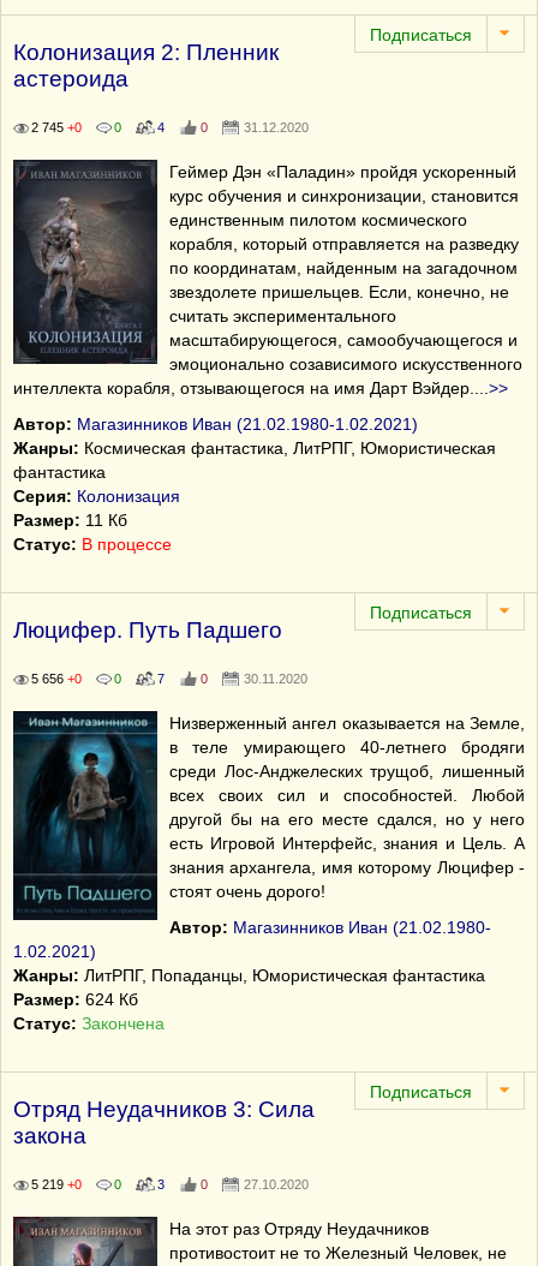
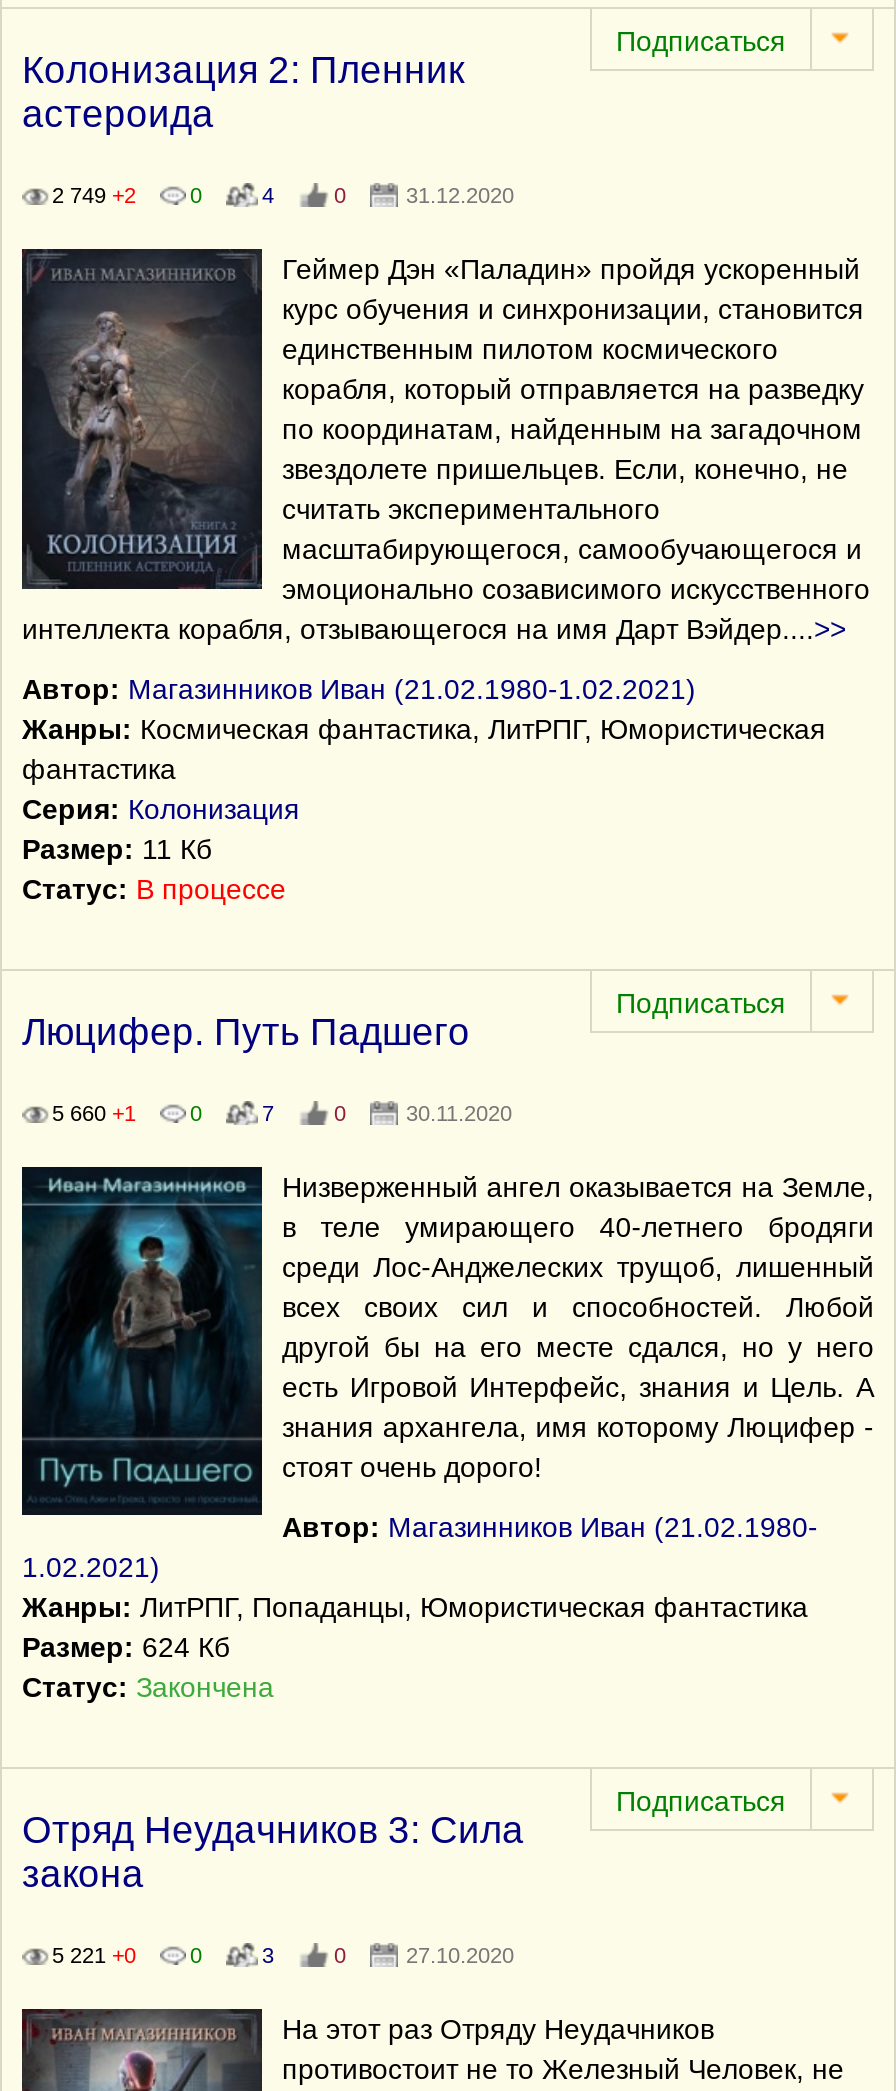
[31,120,82,135] 2 745 +0 -> [52,183,136,207] 2 749 +2
[31,671,82,686] 5 656 +0 -> [52,1101,136,1125] 5 660 +1
[31,1177,82,1192] 5 219 +0 -> [52,1943,136,1967] 5 221 +0

